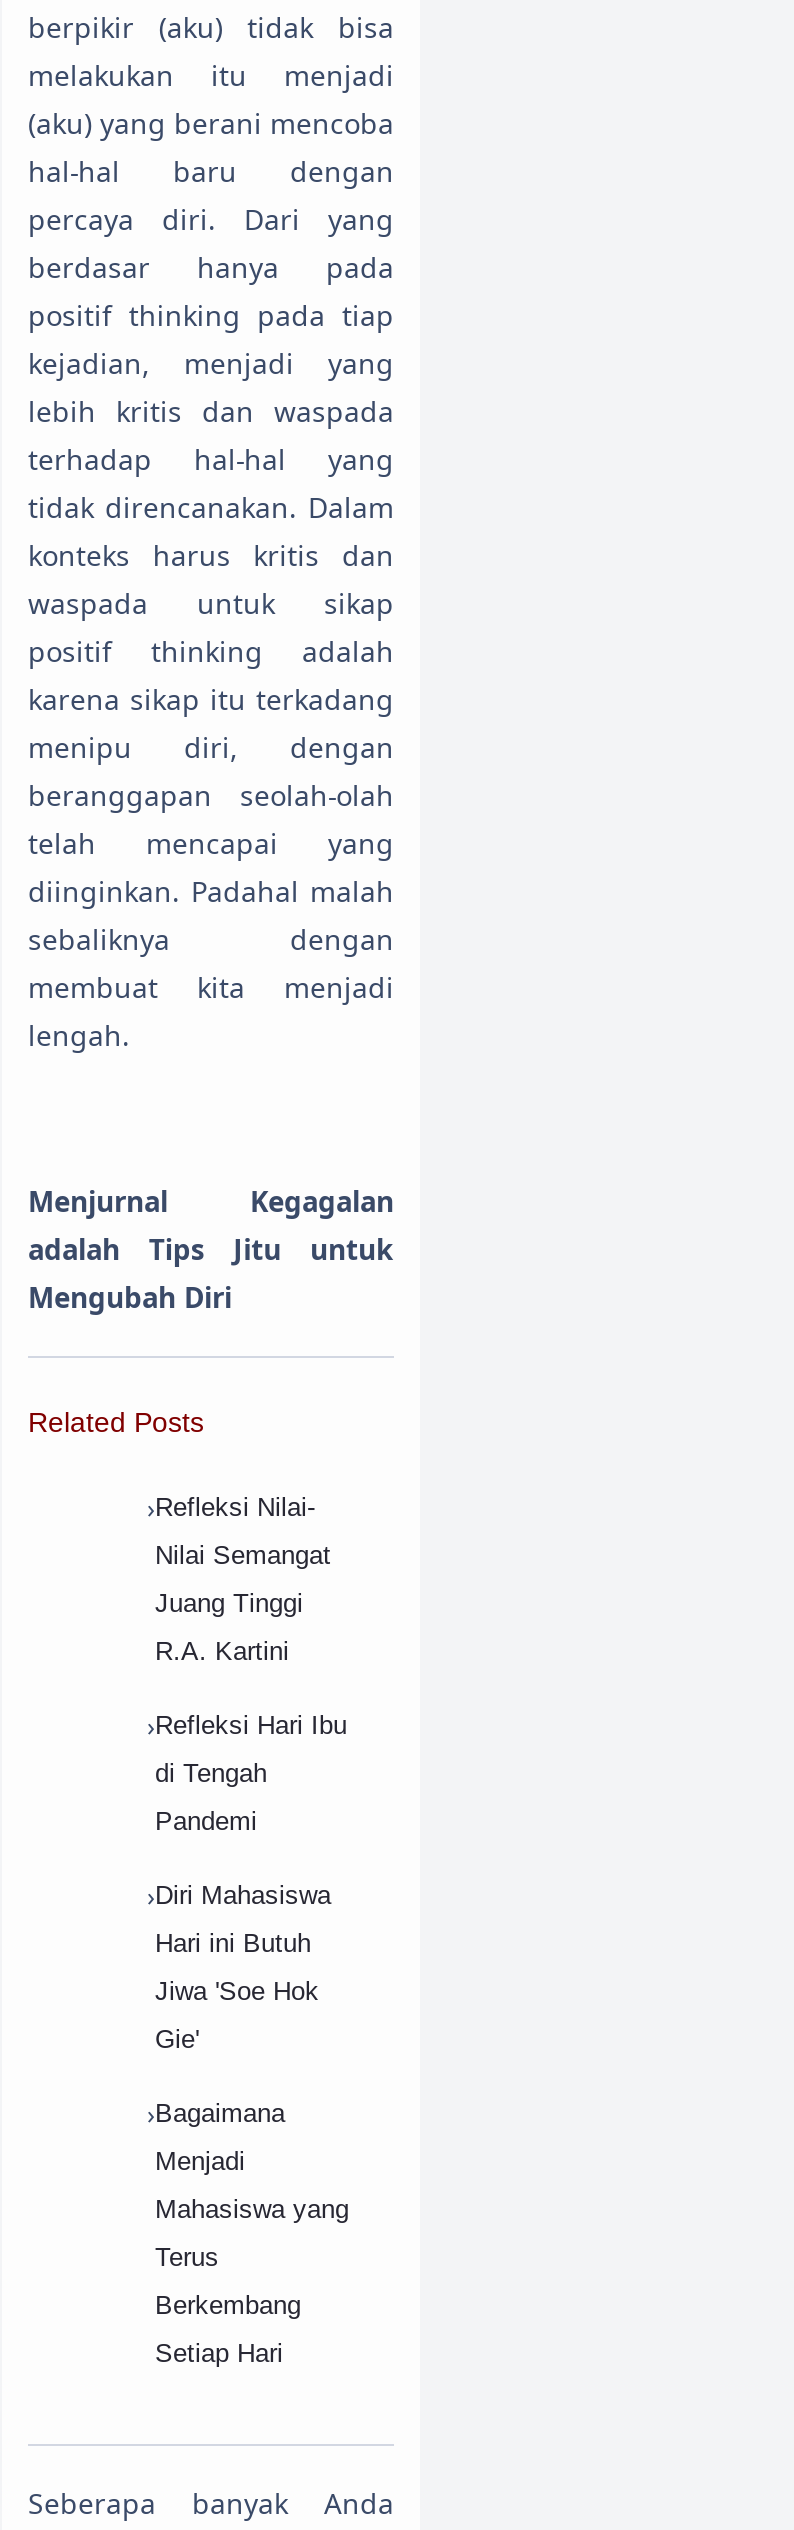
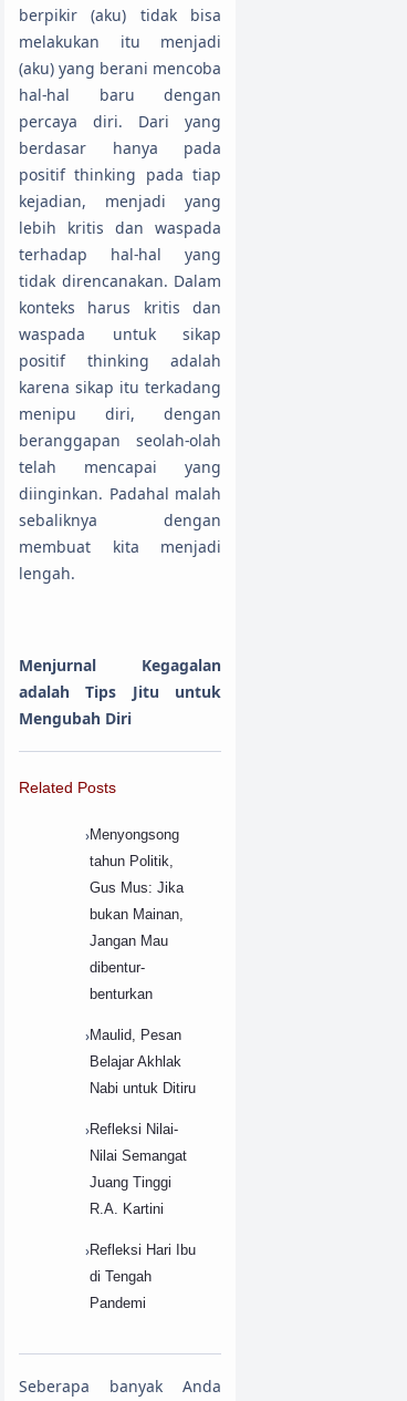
none -> [89,827,195,1097] Menyongsong | tahun Politik, | Gus Mus: Jika | bukan Mainan, | Jangan Mau | dibentur- | benturkan | Maulid, Pesan | Belajar Akhlak | Nabi untuk Ditiru
moved [155,1493,347,1837] -> [89,1121,195,1312]: Refleksi Nilai- | Nilai Semangat | Juang Tinggi | R.A. Kartini | Refleksi Hari Ibu | di Tengah | Pandemi
[155,1881,349,2369] Diri Mahasiswa | Hari ini Butuh | Jiwa 'Soe Hok | Gie' | Bagaimana | Menjadi | Mahasiswa yang | Terus | Berkembang | Setiap Hari -> none

